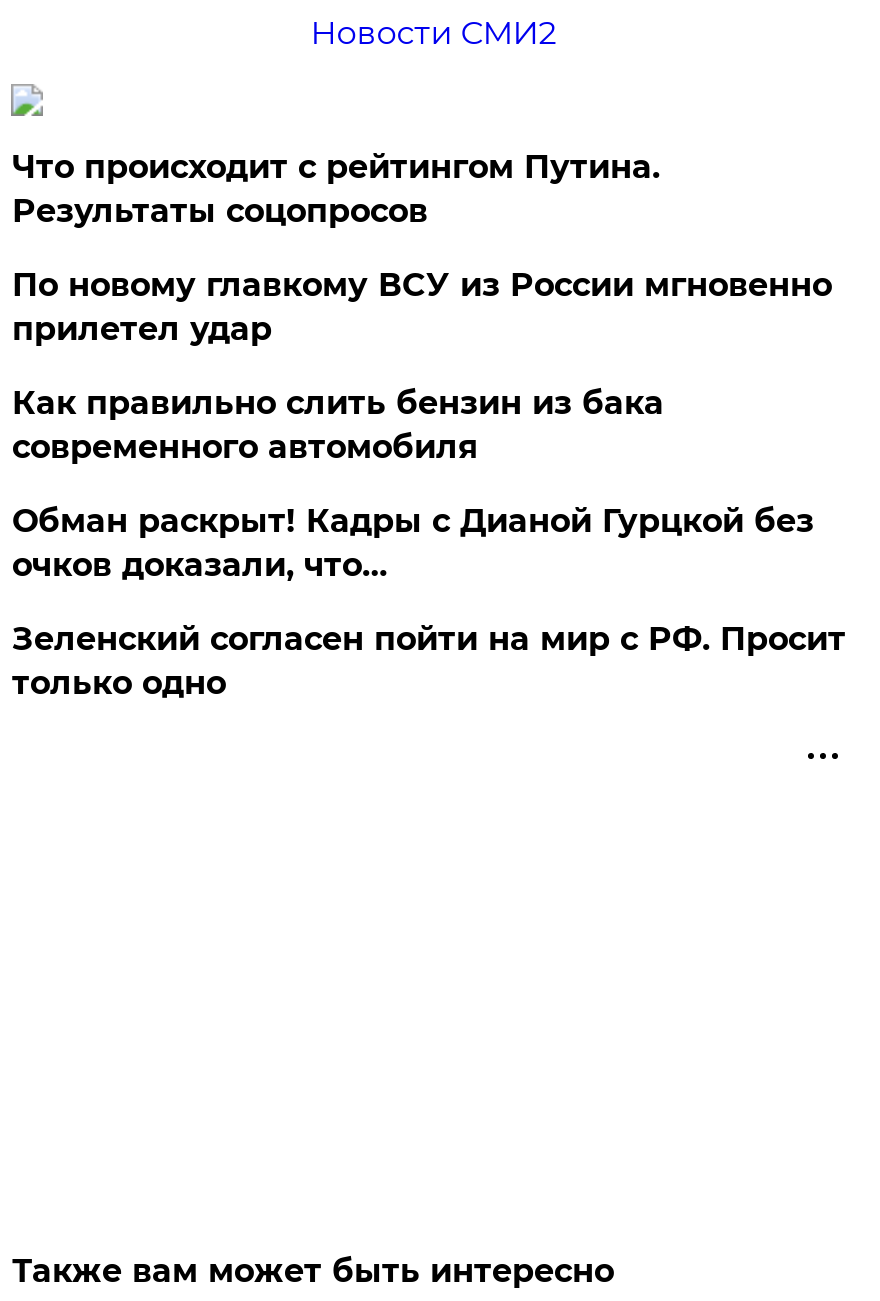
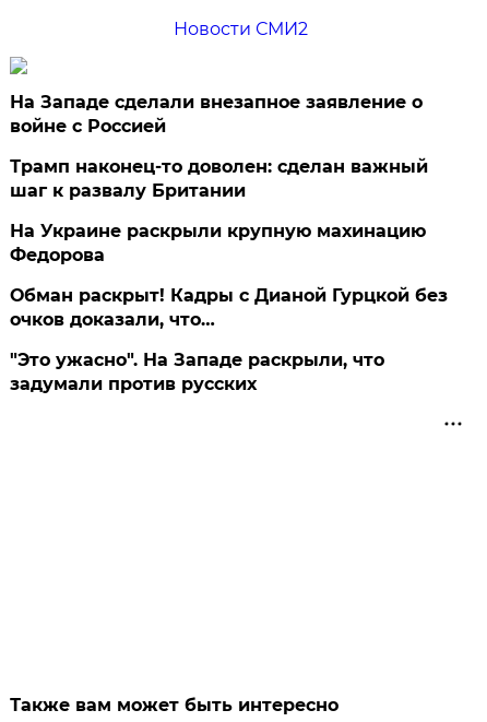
[12,149,660,231] Что происходит с рейтингом Путина. | Результаты соцопросов -> [10,92,423,136] На Западе сделали внезапное заявление о | войне с Россией
[12,267,832,349] По новому главкому ВСУ из России мгновенно | прилетел удар -> [10,156,428,201] Трамп наконец-то доволен: сделан важный | шаг к развалу Британии
[12,385,664,467] Как правильно слить бензин из бака | современного автомобиля -> [10,220,426,265] На Украине раскрыли крупную махинацию | Федорова
[12,621,846,703] Зеленский согласен пойти на мир с РФ. Просит | только одно -> [10,349,385,394] "Это ужасно". На Западе раскрыли, что | задумали против русских

